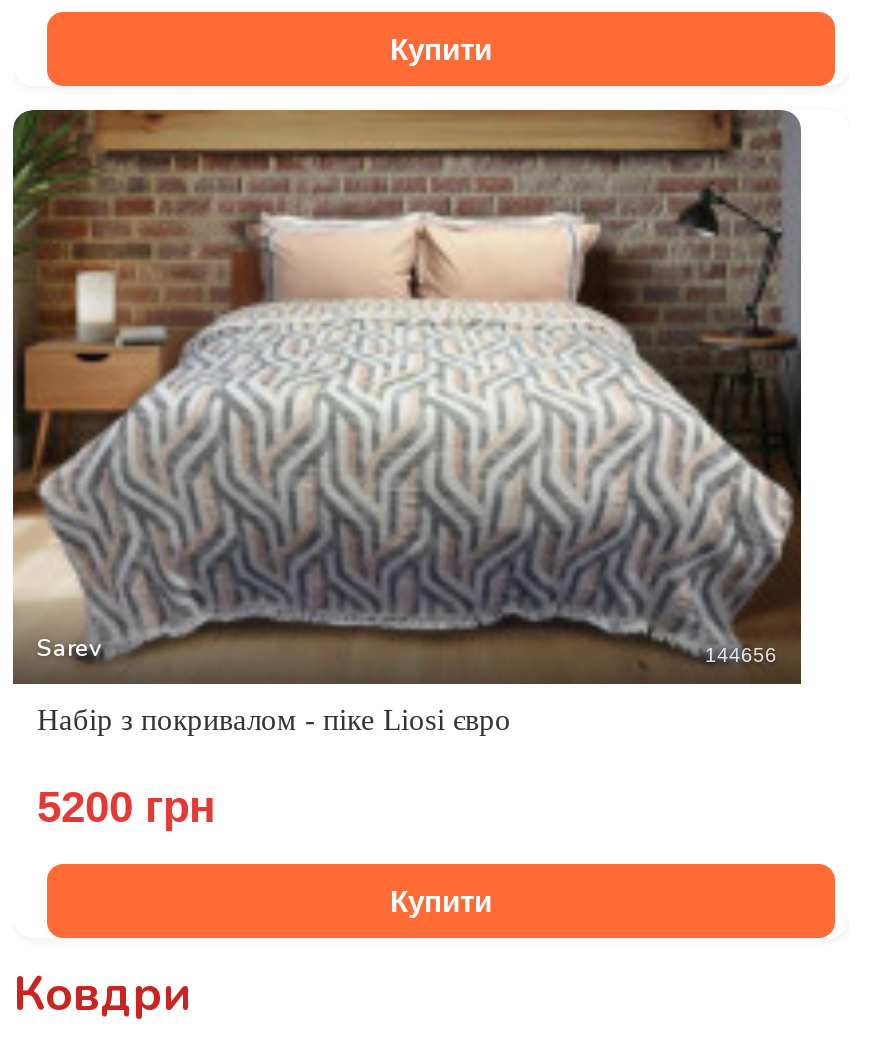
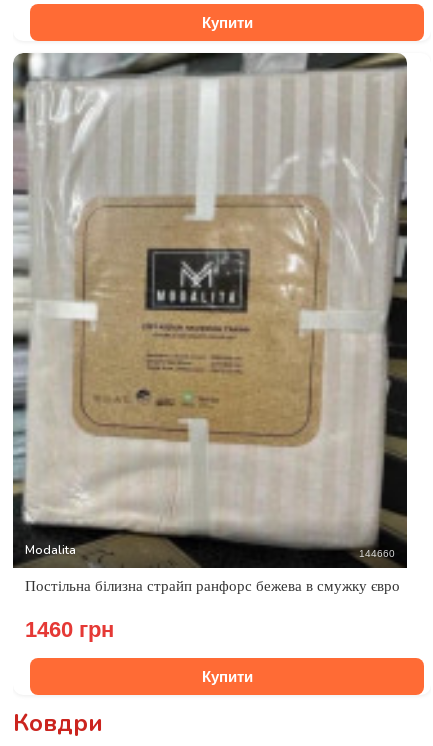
[11,108,801,686] [image] | Sarev | 144656 -> [12,52,408,569] [image] | Modalita | 144660
[37,705,511,737] Набір з покривалом - піке Liosi євро -> [25,578,400,594] Постільна білизна страйп ранфорс бежева в смужку євро
[37,783,215,833] 5200 грн -> [25,617,114,642] 1460 грн

